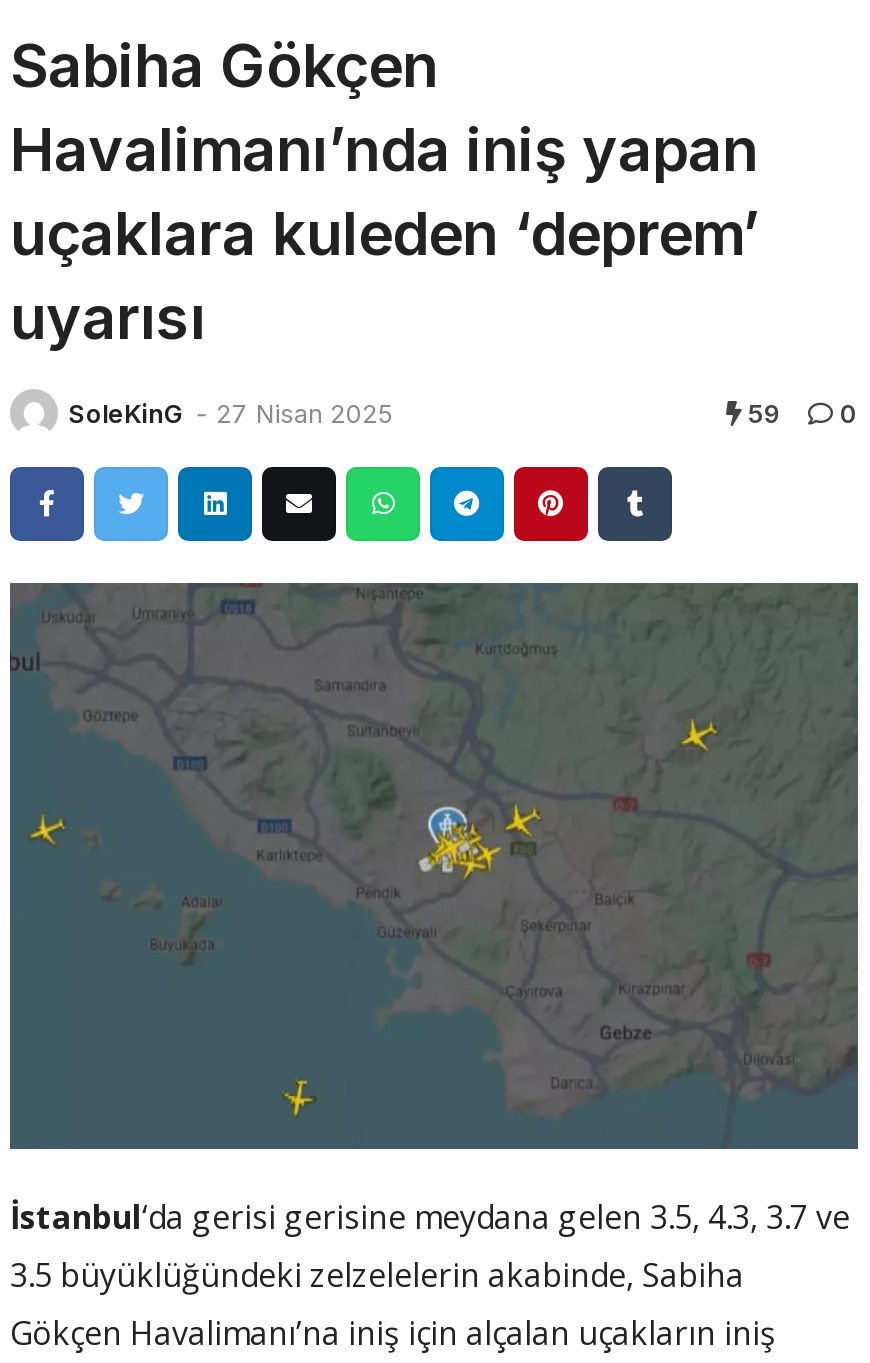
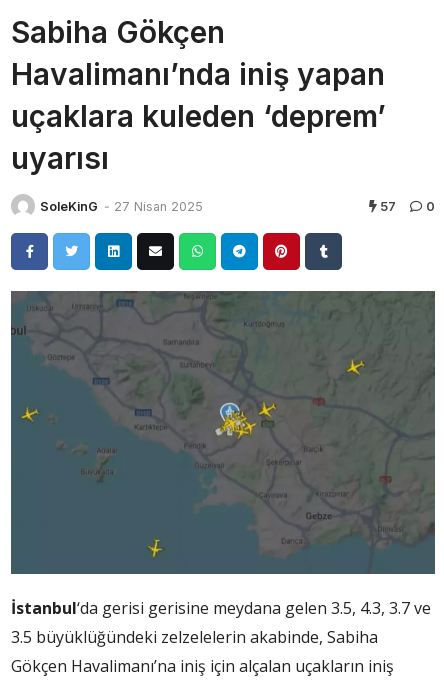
[742,398,858,428] 59 0 -> [377,198,435,213] 57 0

